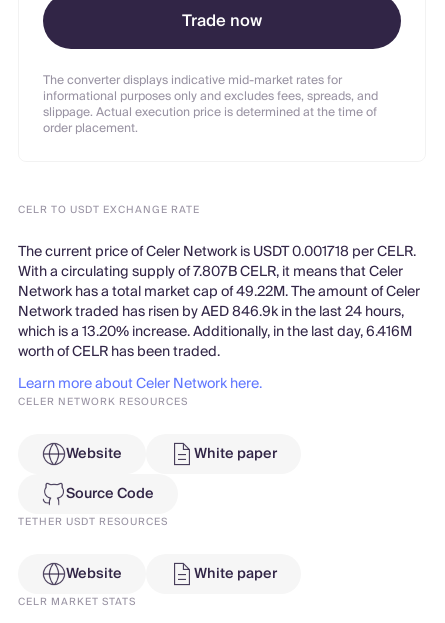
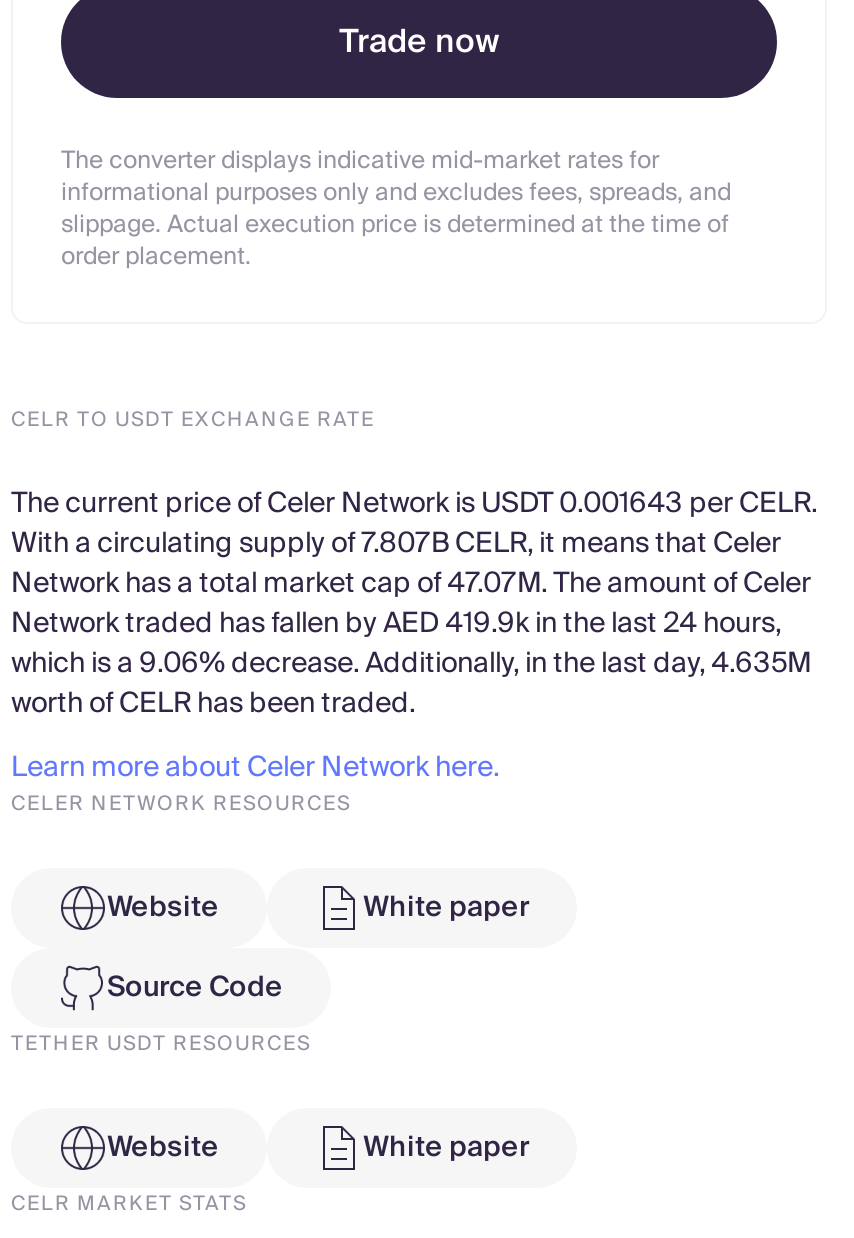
[18,240,416,264] The current price of Celer Network is USDT 0.001718 per CELR. -> [11,480,817,528] The current price of Celer Network is USDT 0.001643 per CELR.
[18,280,420,304] Network has a total market cap of 49.22M. The amount of Celer -> [11,560,811,608] Network has a total market cap of 47.07M. The amount of Celer
[18,300,404,324] Network traded has risen by AED 846.9k in the last 24 hours, -> [11,600,781,648] Network traded has fallen by AED 419.9k in the last 24 hours,
[18,320,412,344] which is a 13.20% increase. Additionally, in the last day, 6.416M -> [11,640,811,688] which is a 9.06% decrease. Additionally, in the last day, 4.635M

